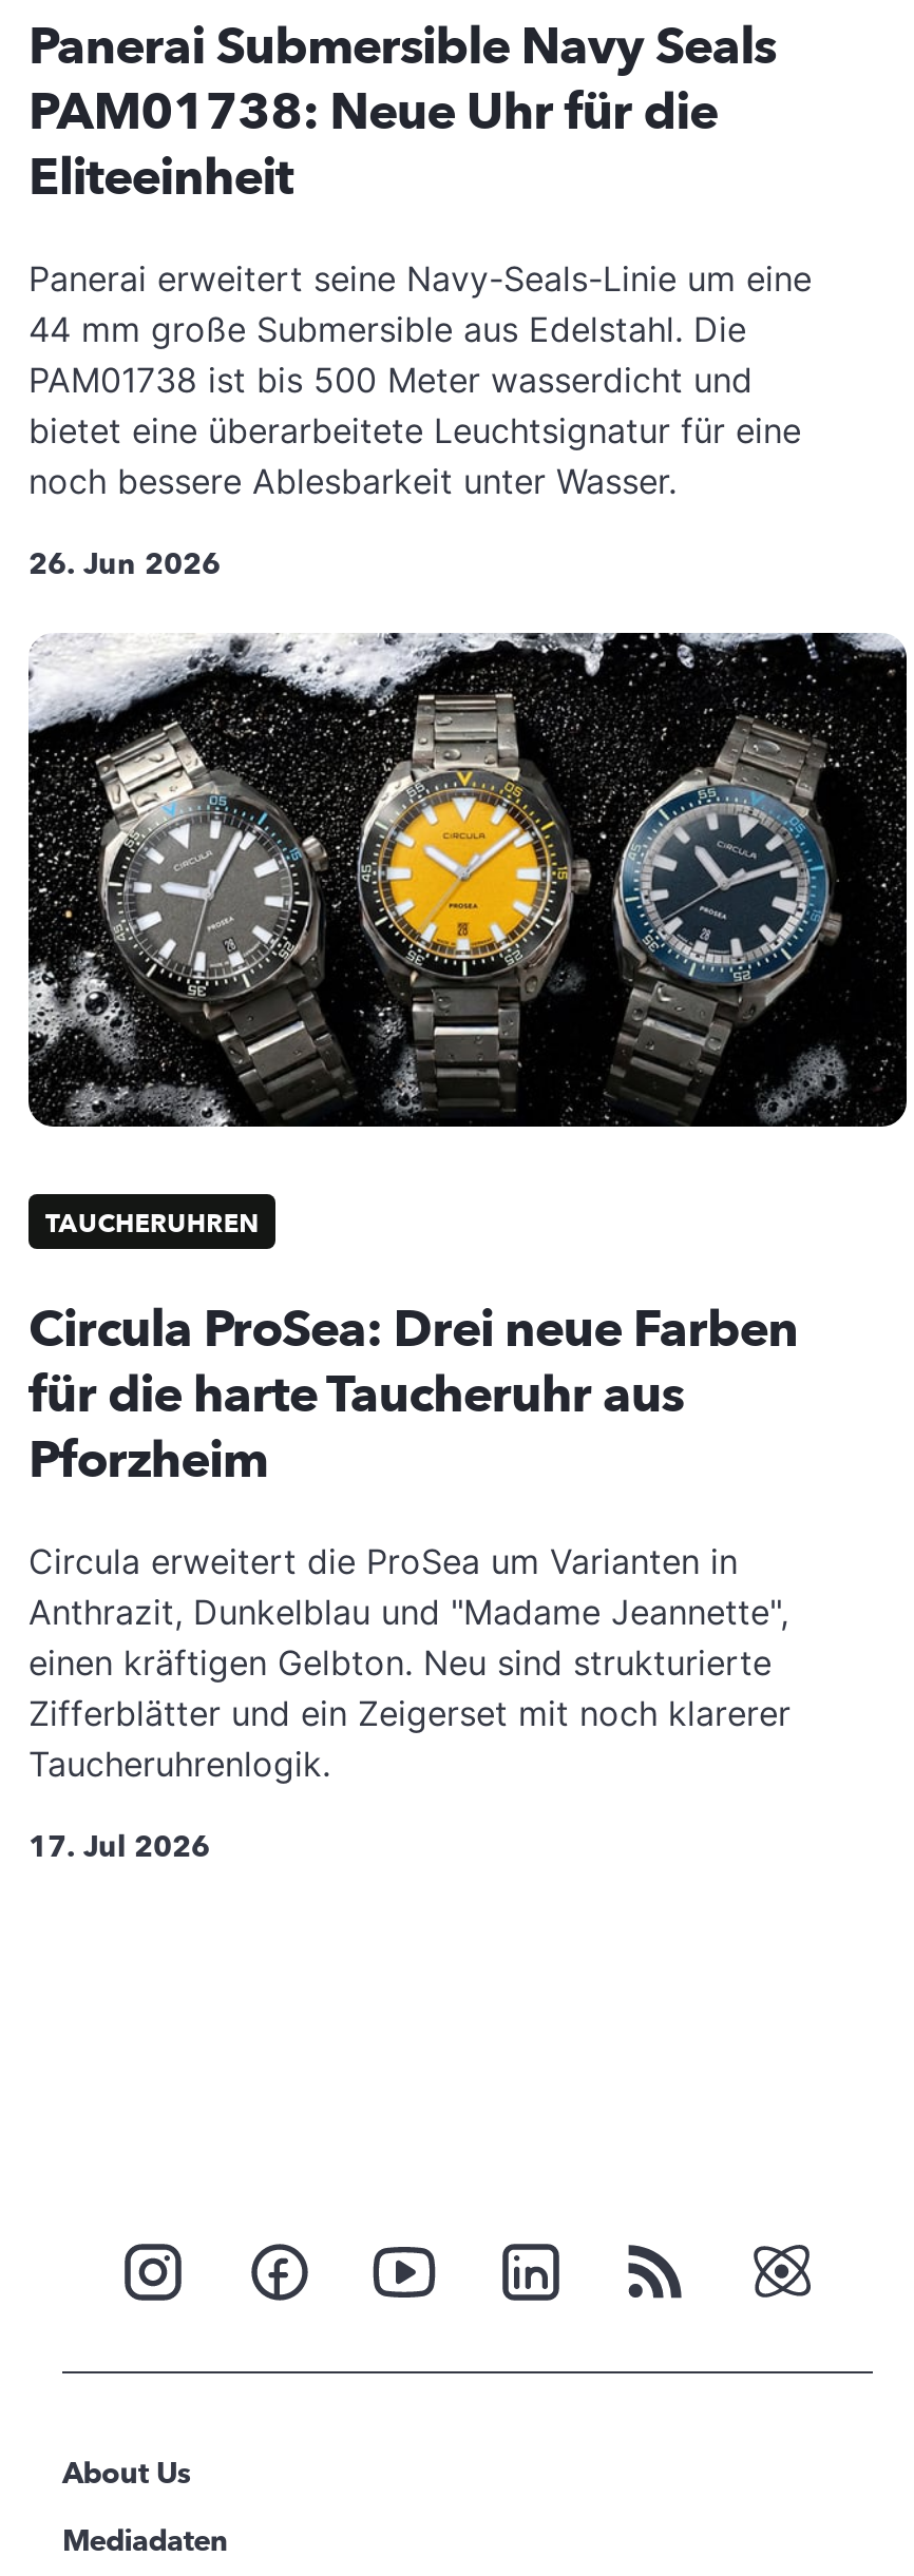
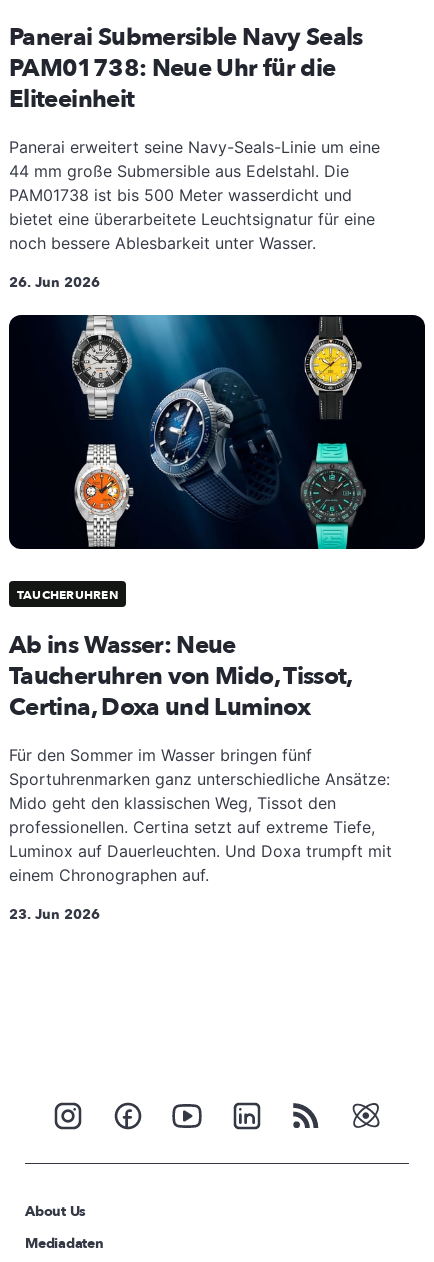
[28,631,905,1129] [image] -> [8,314,424,550] [image]
[28,1295,798,1495] Circula ProSea: Drei neue Farben | für die harte Taucheruhr aus | Pforzheim -> [9,629,352,724] Ab ins Wasser: Neue | Taucheruhren von Mido, Tissot, | Certina, Doxa und Luminox
[28,1540,791,1784] Circula erweitert die ProSea um Varianten in | Anthrazit, Dunkelblau und "Madame Jeannette", | einen kräftigen Gelbton. Neu sind strukturierte | Zifferblätter und ein Zeigerset mit noch klarerer | Taucheruhrenlogik. -> [9,745,392,885] Für den Sommer im Wasser bringen fünf | Sportuhrenmarken ganz unterschiedliche Ansätze: | Mido geht den klassischen Weg, Tissot den | professionellen. Certina setzt auf extreme Tiefe, | Luminox auf Dauerleuchten. Und Doxa trumpft mit | einem Chronographen auf.
[28,1827,210,1867] 17. Jul 2026 -> [9,905,100,924] 23. Jun 2026

